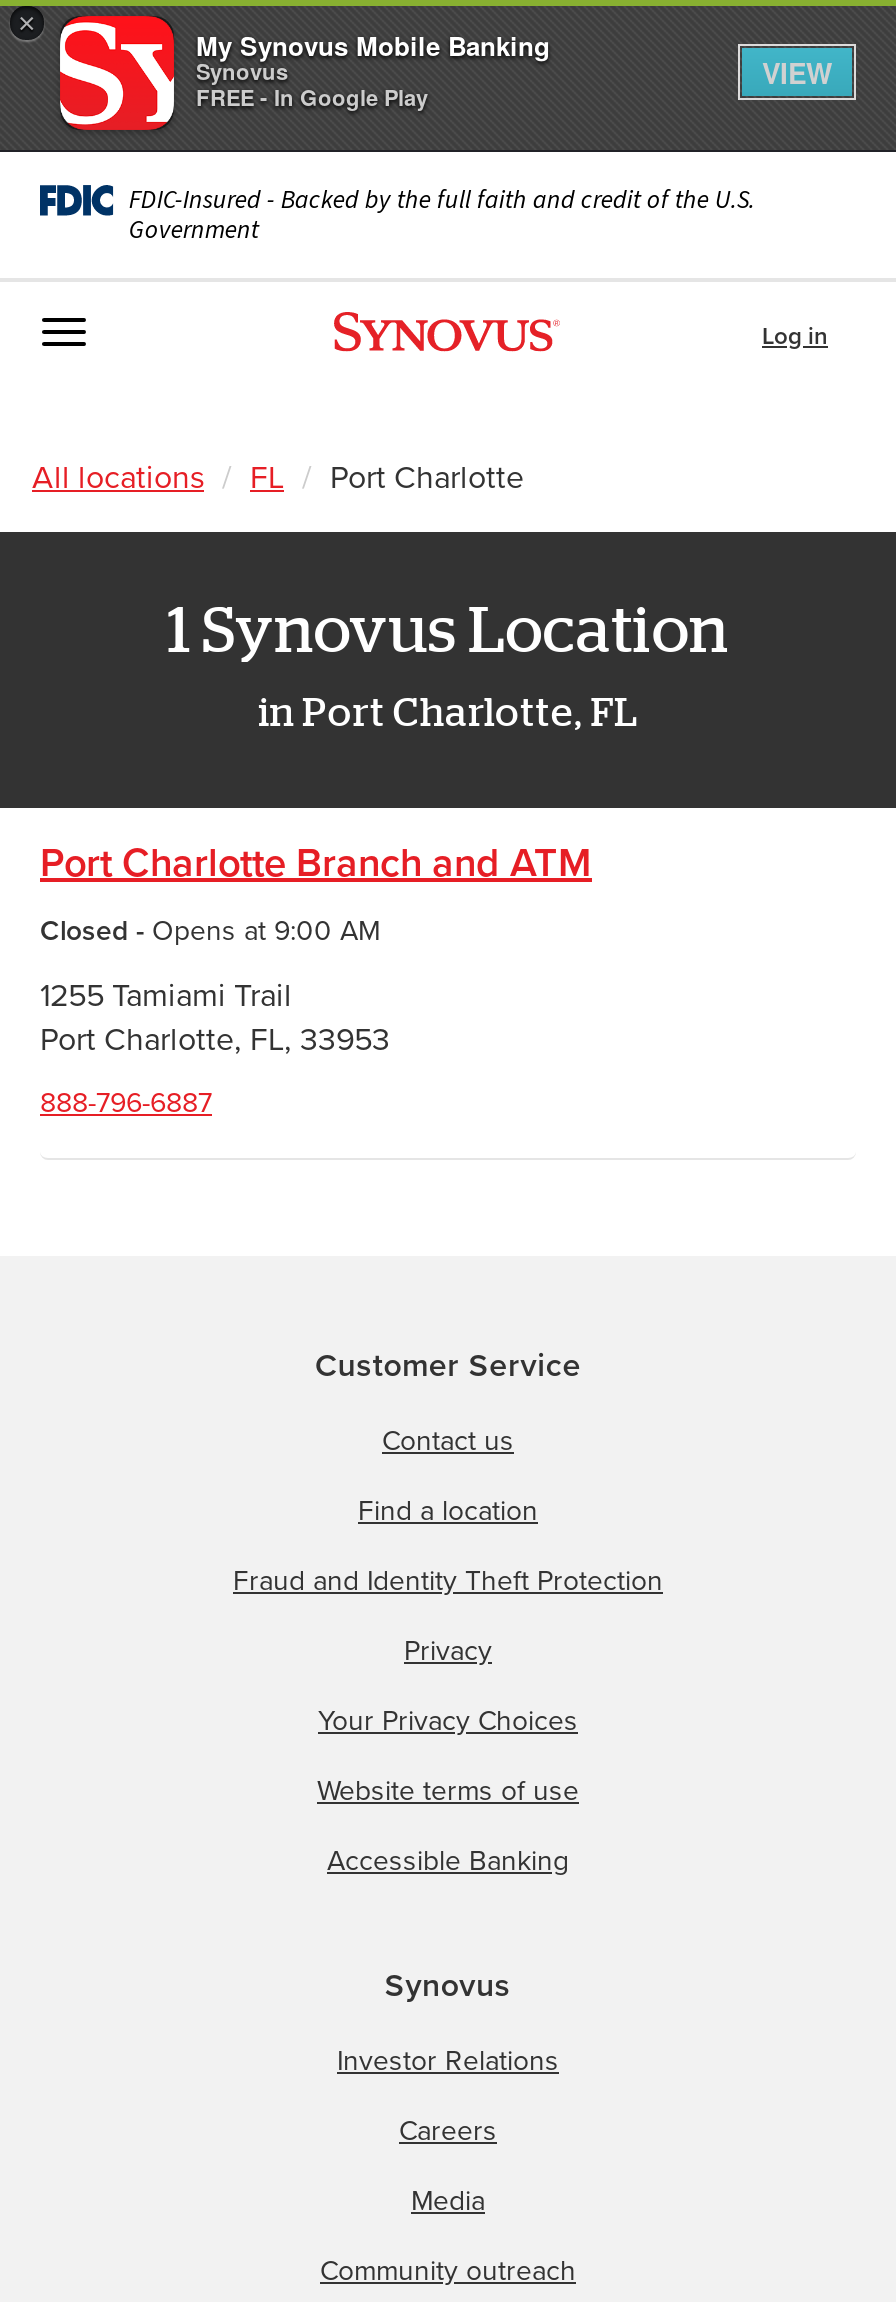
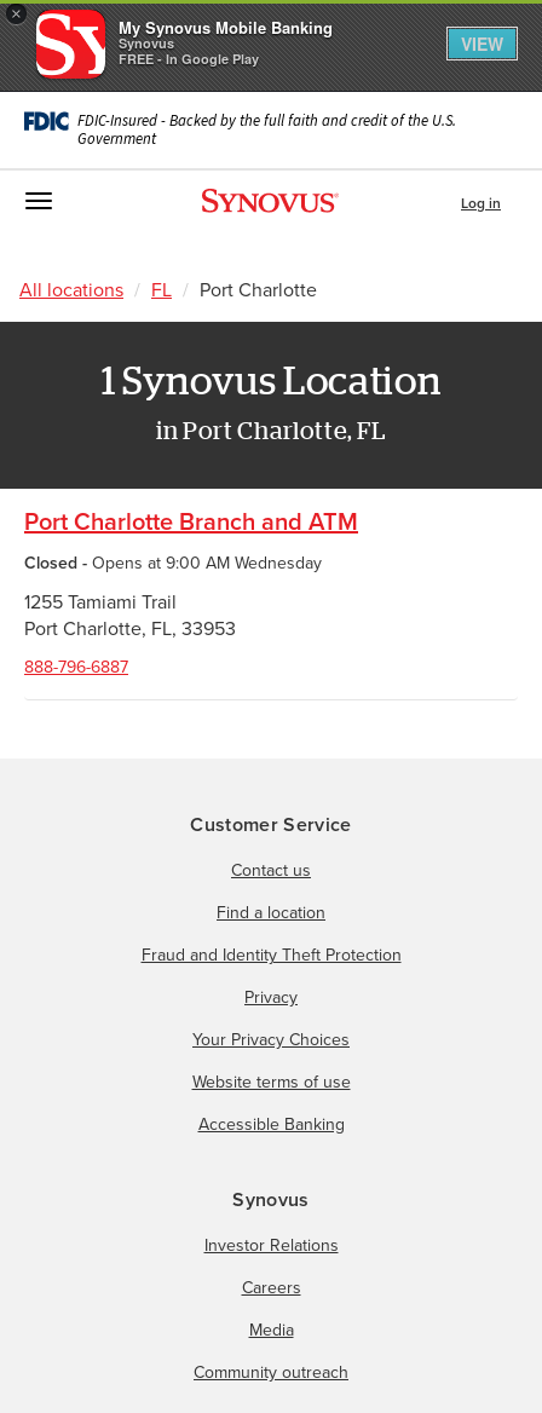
[40,910,380,952] Closed - Opens at 9:00 AM -> [24,550,322,575] Closed - Opens at 9:00 AM Wednesday

